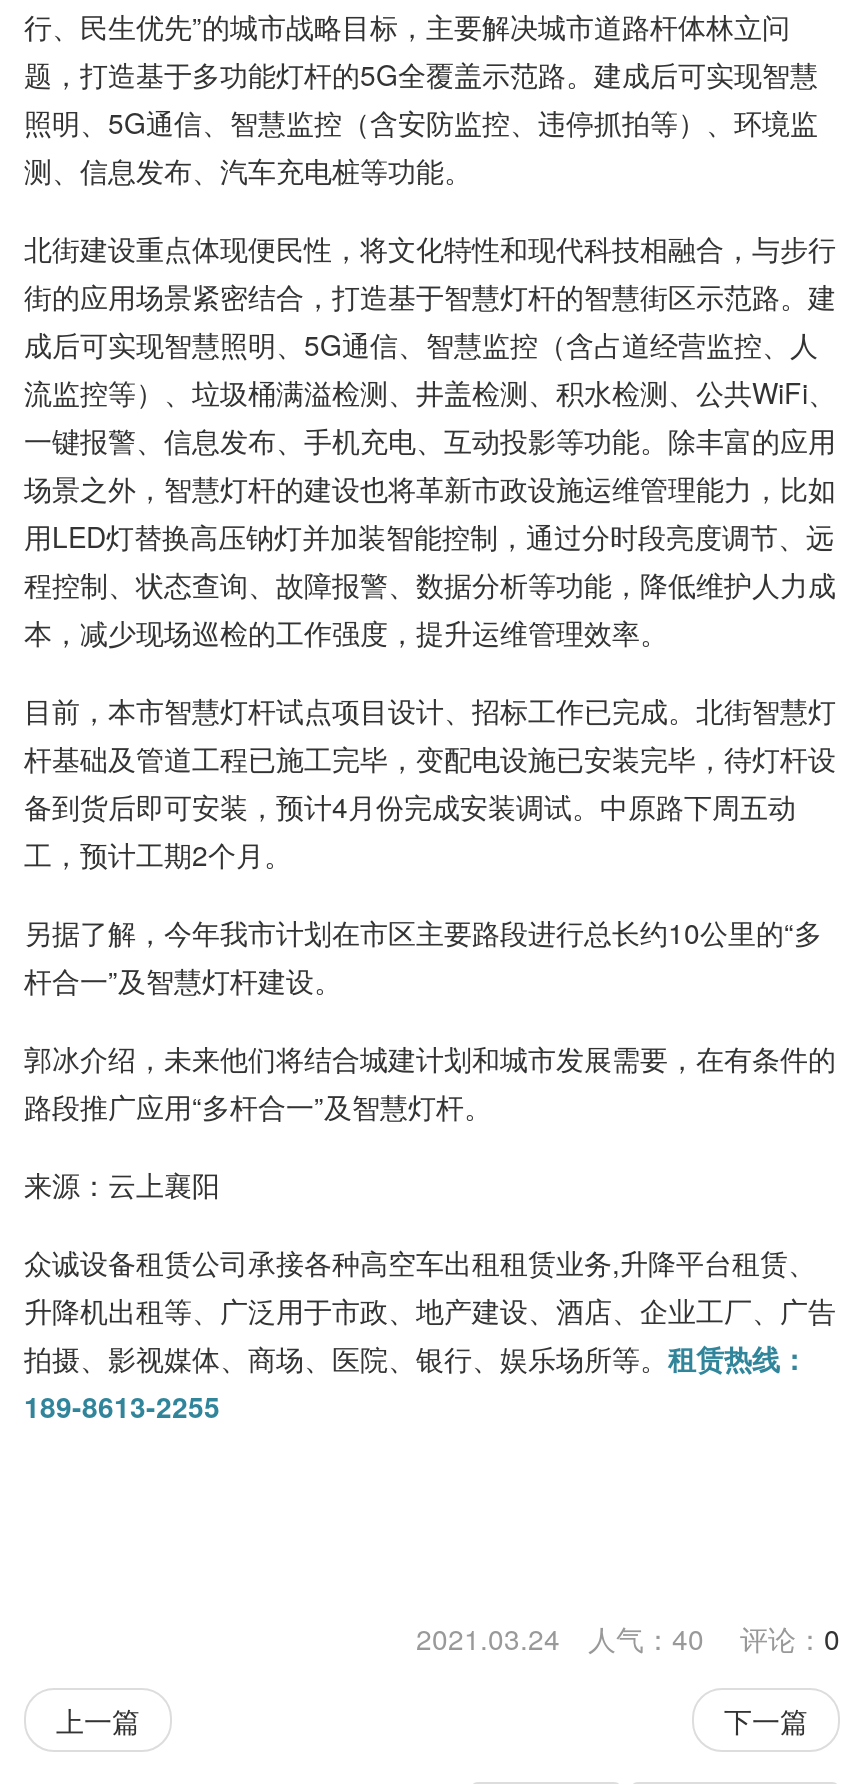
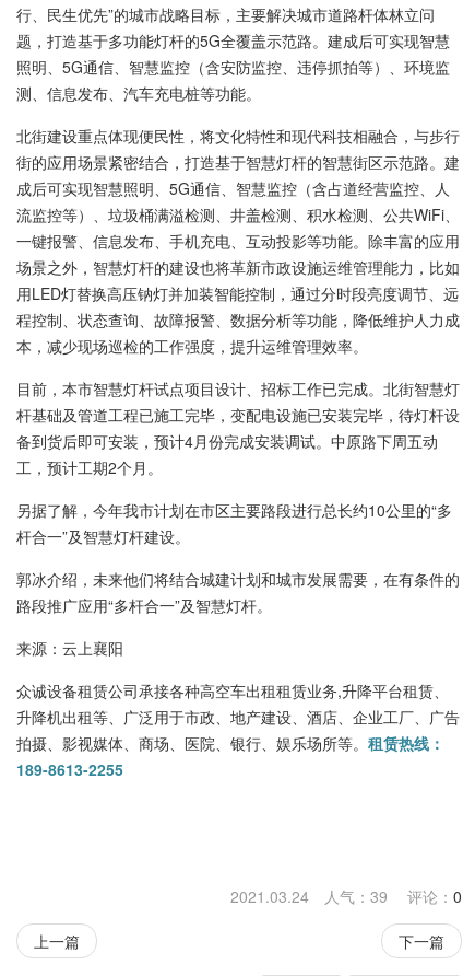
[416,1618,840,1658] 2021.03.24 人气：40评论：0 -> [230,885,462,907] 2021.03.24 人气：39评论：0

